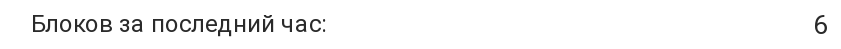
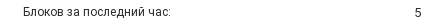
[813,10,827,40] 6 -> [414,5,421,20] 5

